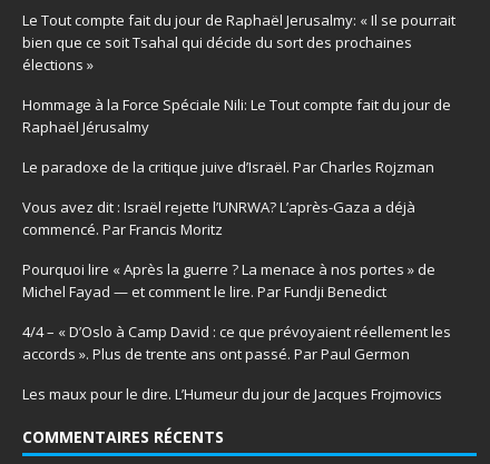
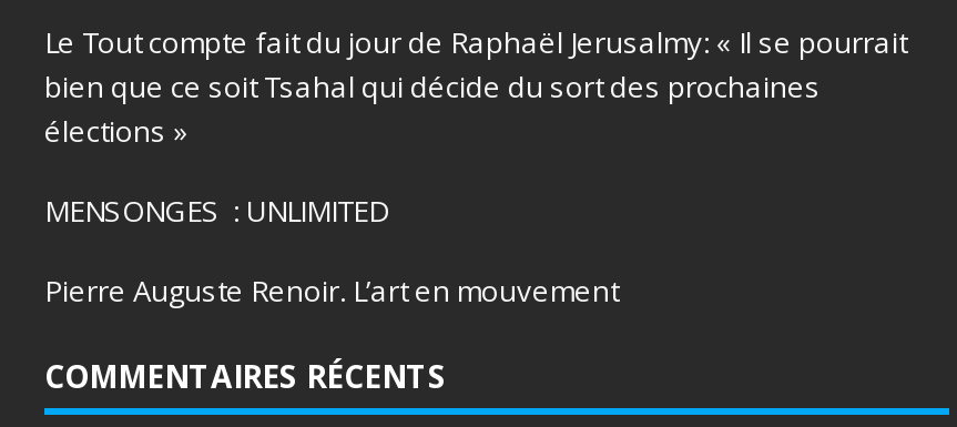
[22,95,451,404] Hommage à la Force Spéciale Nili: Le Tout compte fait du jour de | Raphaël Jérusalmy | Le paradoxe de la critique juive d’Israël. Par Charles Rojzman | Vous avez dit : Israël rejette l’UNRWA? L’après-Gaza a déjà | commencé. Par Francis Moritz | Pourquoi lire « Après la guerre ? La menace à nos portes » de | Michel Fayad — et comment le lire. Par Fundji Benedict | 4/4 – « D’Oslo à Camp David : ce que prévoyaient réellement les | accords ». Plus de trente ans ont passé. Par Paul Germon | Les maux pour le dire. L’Humeur du jour de Jacques Frojmovics -> [44,191,619,311] MENSONGES : UNLIMITED | Pierre Auguste Renoir. L’art en mouvement

